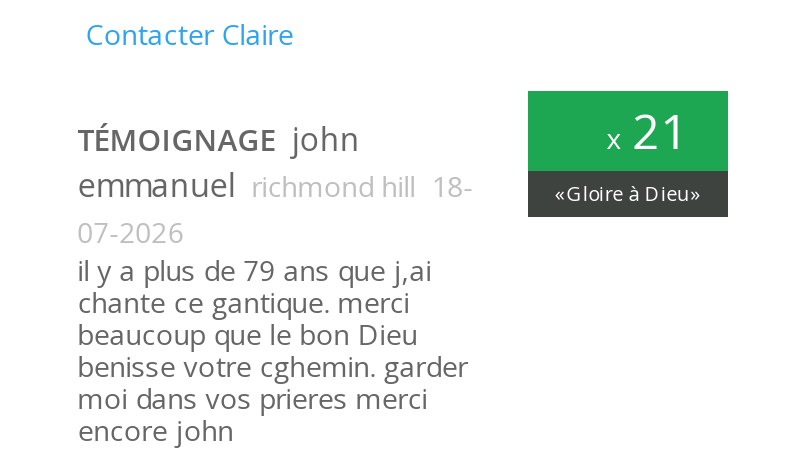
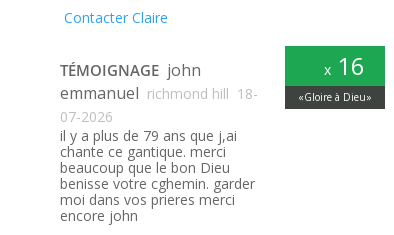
[606,97,688,163] x 21 -> [324,49,365,82] x 16

